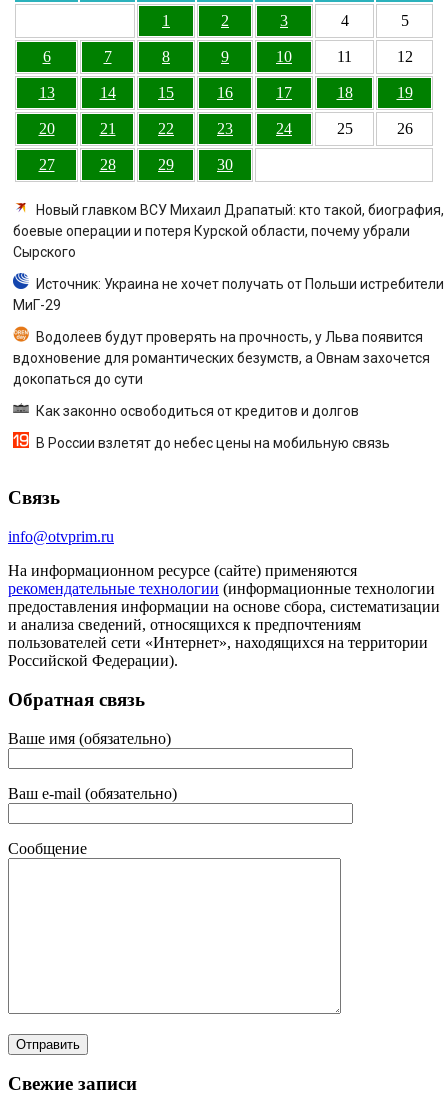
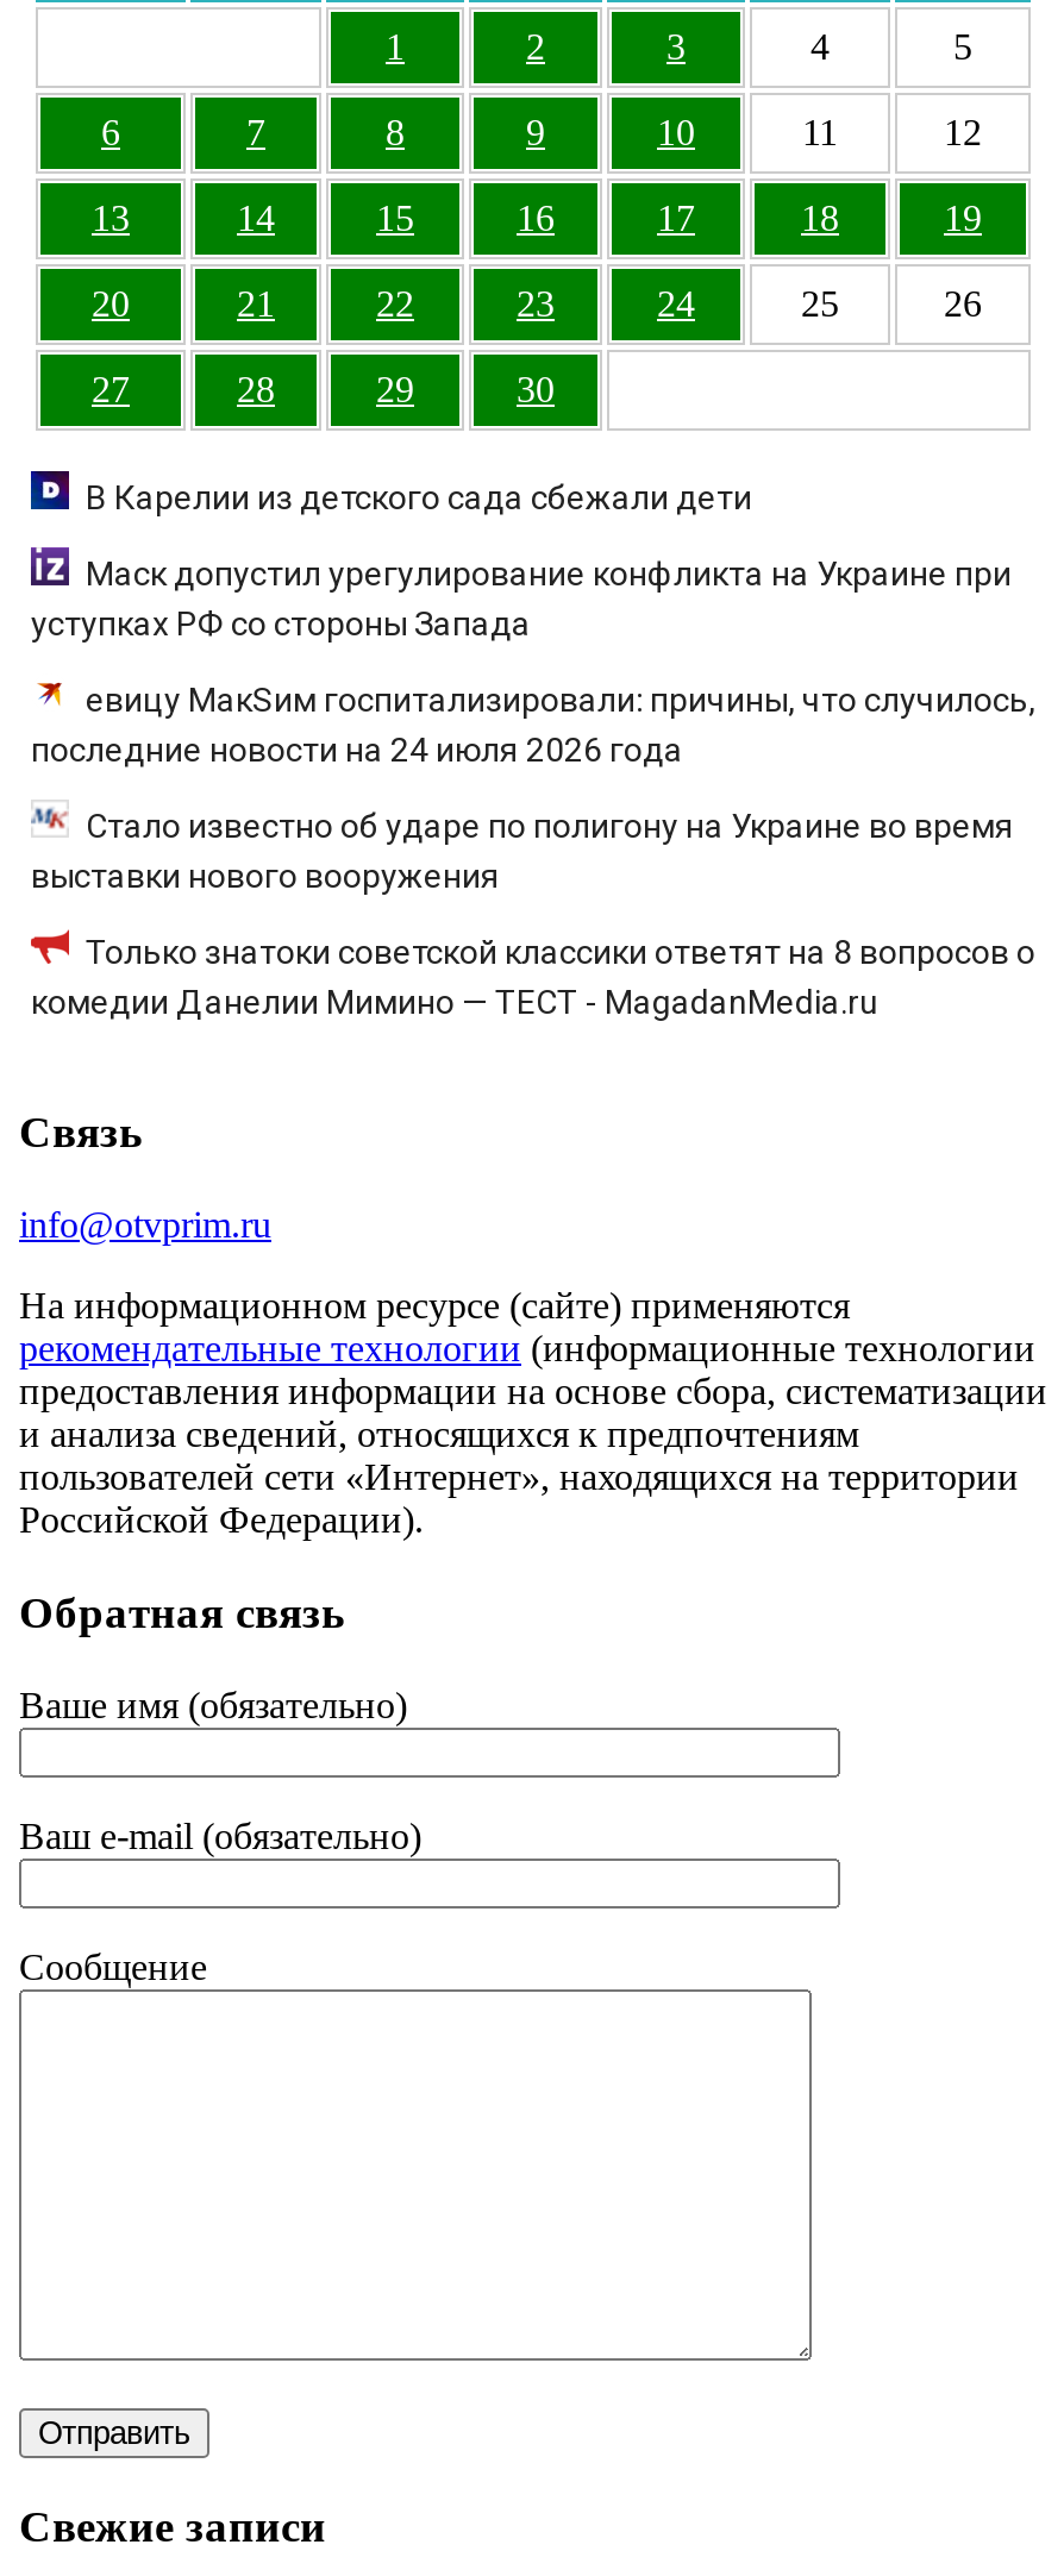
[13,202,444,260] Новый главком ВСУ Михаил Драпатый: кто такой, биография, | боевые операции и потеря Курской области, почему убрали | Сырского -> [86,478,752,516] В Карелии из детского сада сбежали дети
[13,276,444,313] Источник: Украина не хочет получать от Польши истребители | МиГ-29 -> [31,554,1012,642] Маск допустил урегулирование конфликта на Украине при | уступках РФ со стороны Запада
[13,329,430,387] Водолеев будут проверять на прочность, у Льва появится | вдохновение для романтических безумств, а Овнам захочется | докопаться до сути -> [31,680,1035,768] евицу МакSим госпитализировали: причины, что случилось, | последние новости на 24 июля 2026 года
[36,403,359,419] Как законно освободиться от кредитов и долгов -> [31,806,1014,894] Стало известно об ударе по полигону на Украине во время | выставки нового вооружения
[36,435,390,451] В России взлетят до небес цены на мобильную связь -> [31,932,1035,1020] Только знатоки советской классики ответят на 8 вопросов о | комедии Данелии Мимино — ТЕСТ - MagadanMedia.ru

